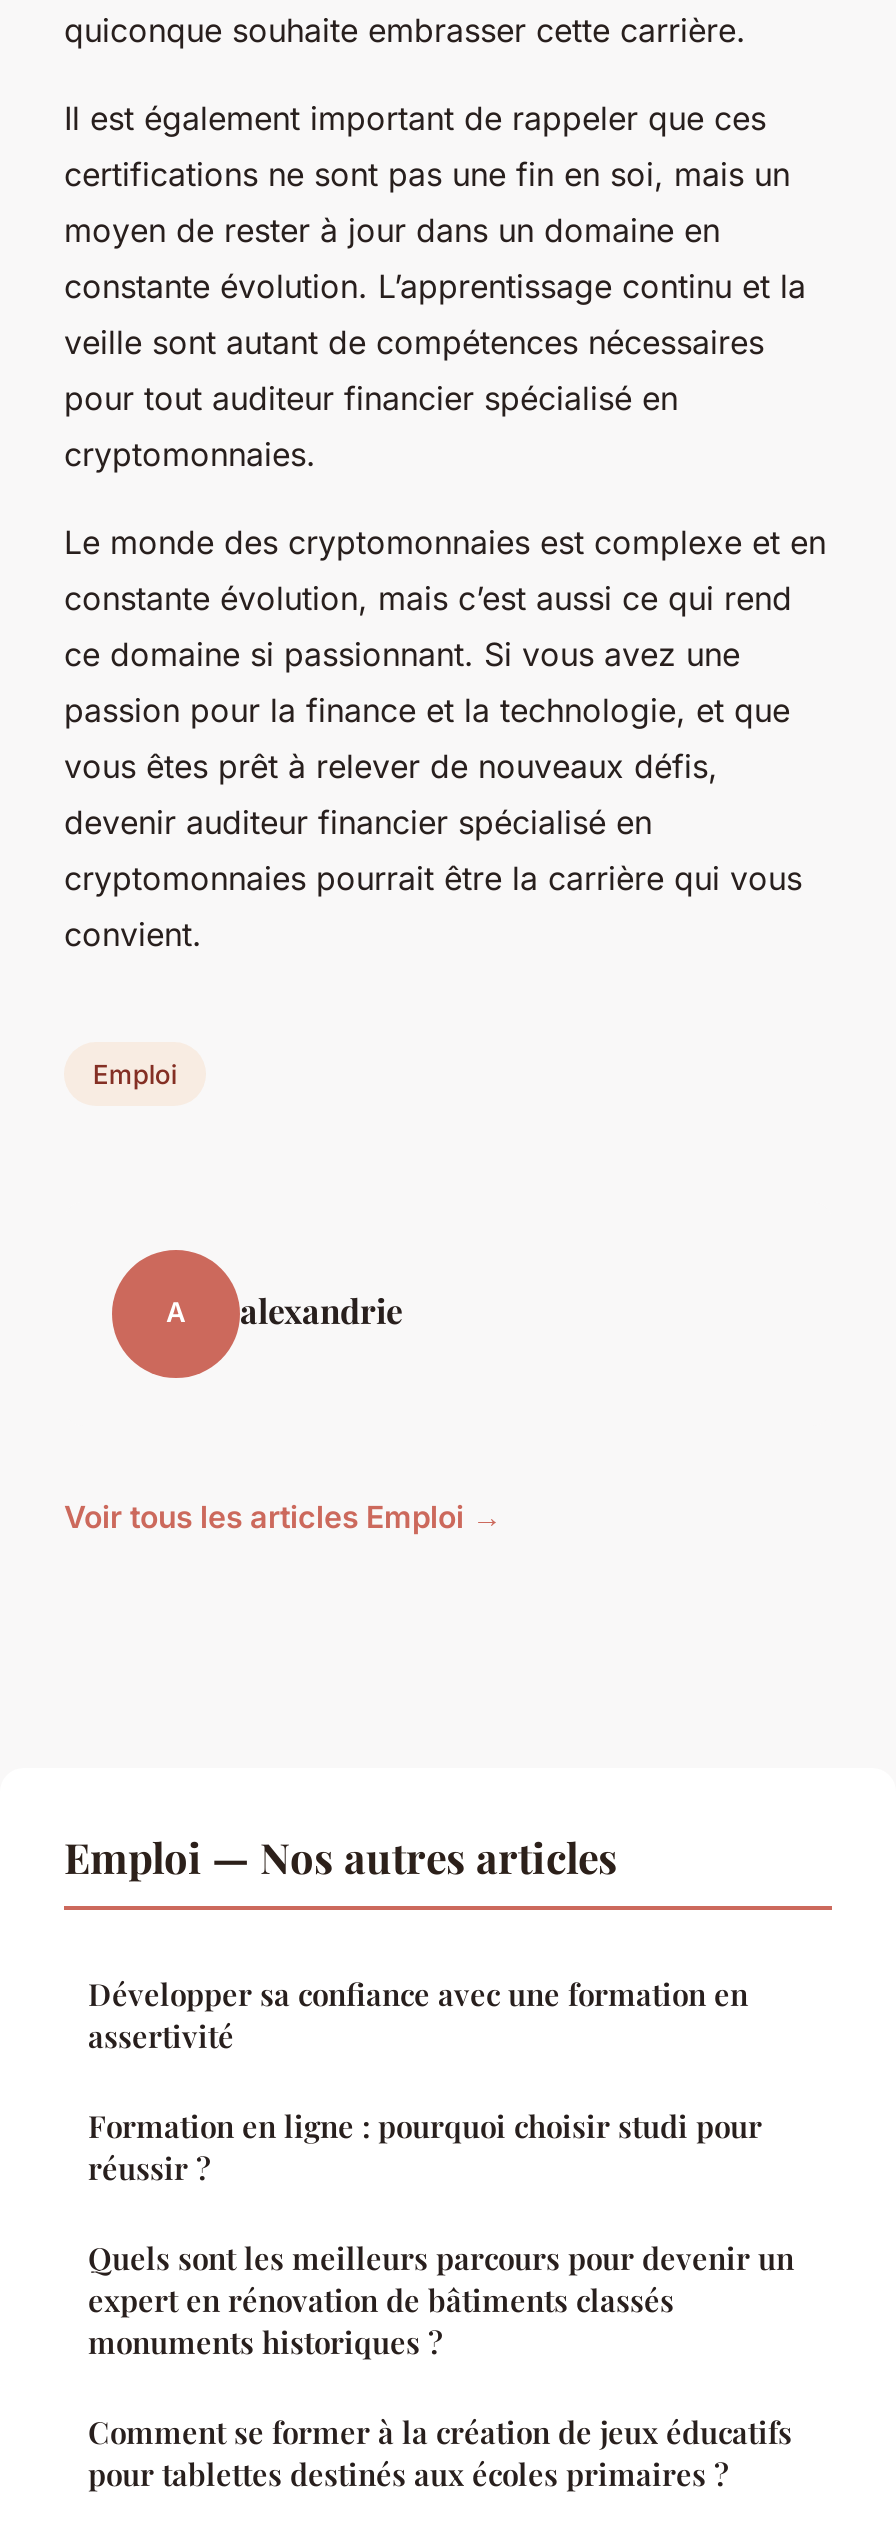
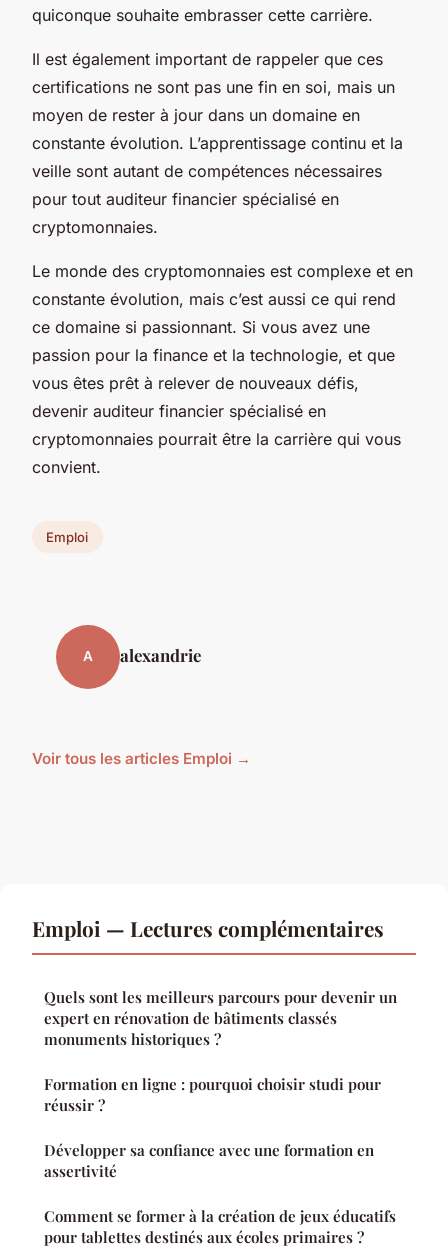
[64,1827,618,1883] Emploi — Nos autres articles -> [32,914,384,942] Emploi — Lectures complémentaires
moved [88,1973,762,2187] -> [44,1074,381,1181]: Formation en ligne : pourquoi choisir studi pour | réussir ? | Développer sa confiance avec une formation en | assertivité
moved [88,2237,794,2361] -> [44,987,397,1049]: Quels sont les meilleurs parcours pour devenir un | expert en rénovation de bâtiments classés | monuments historiques ?

